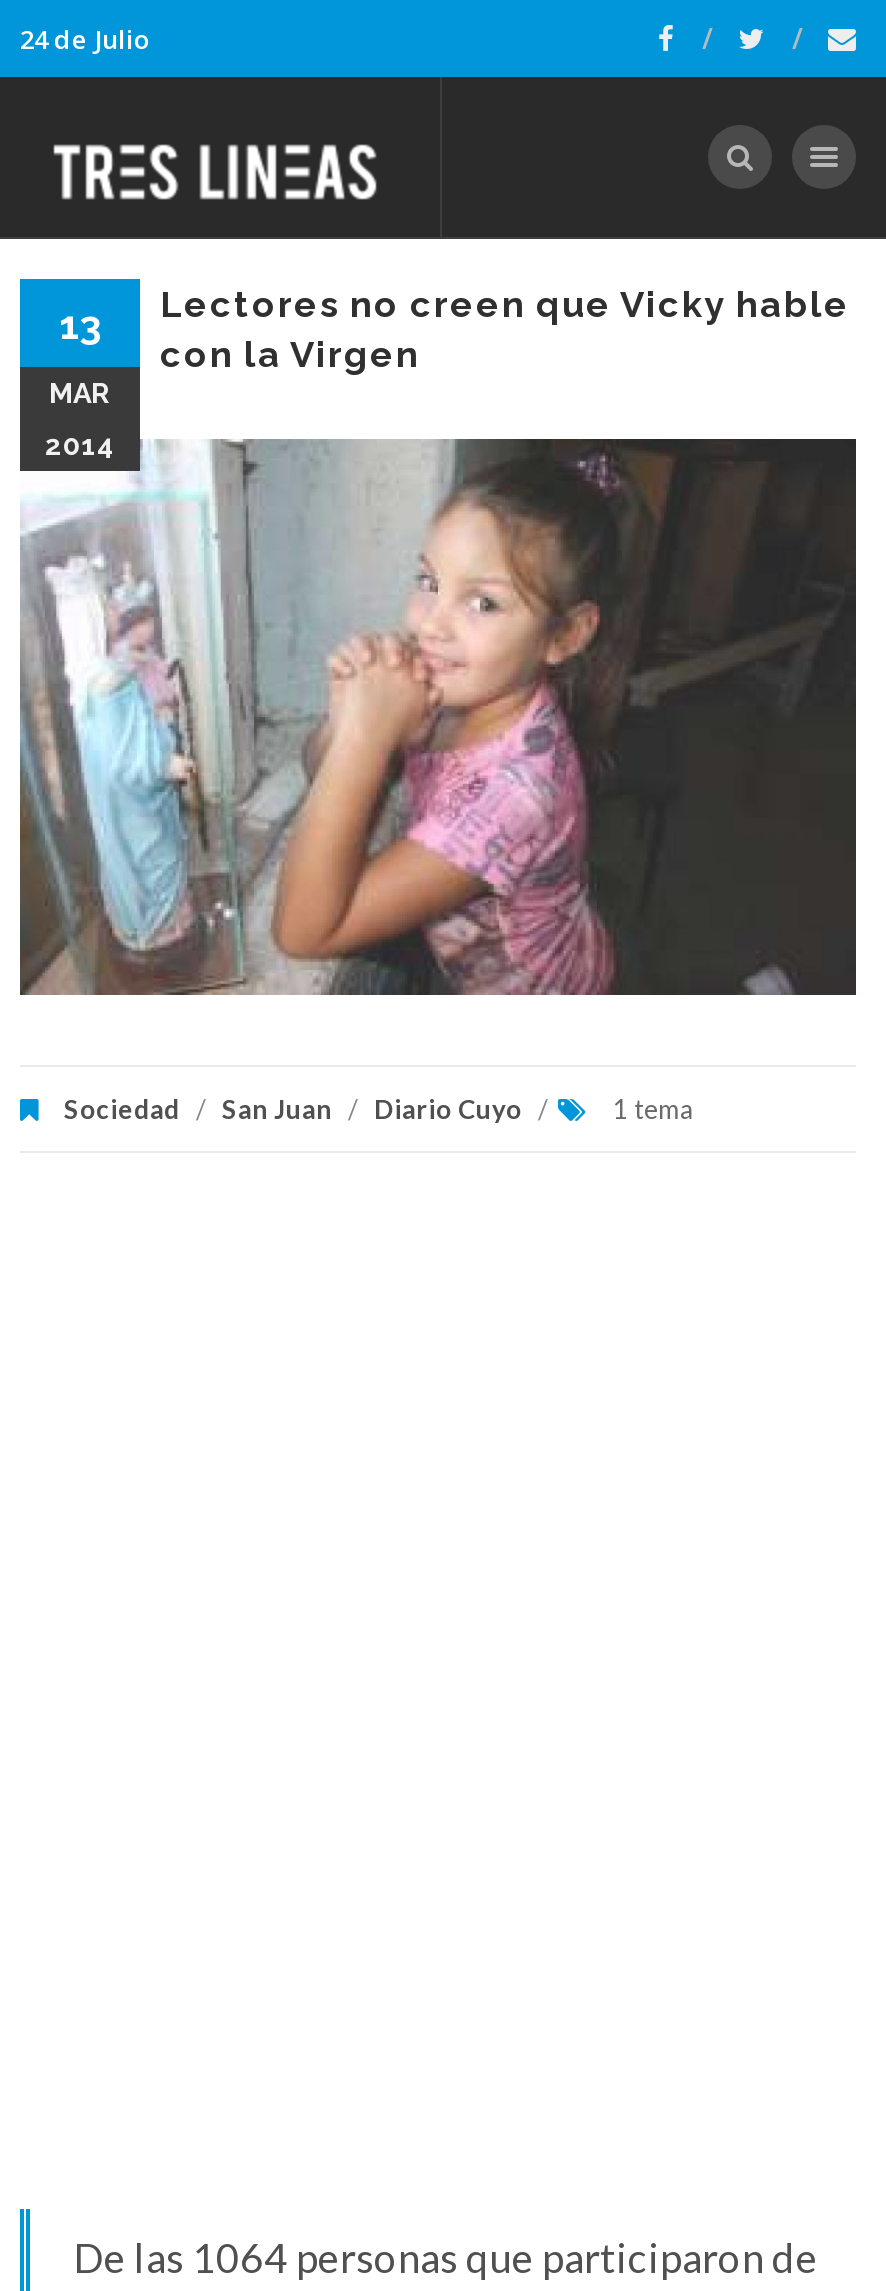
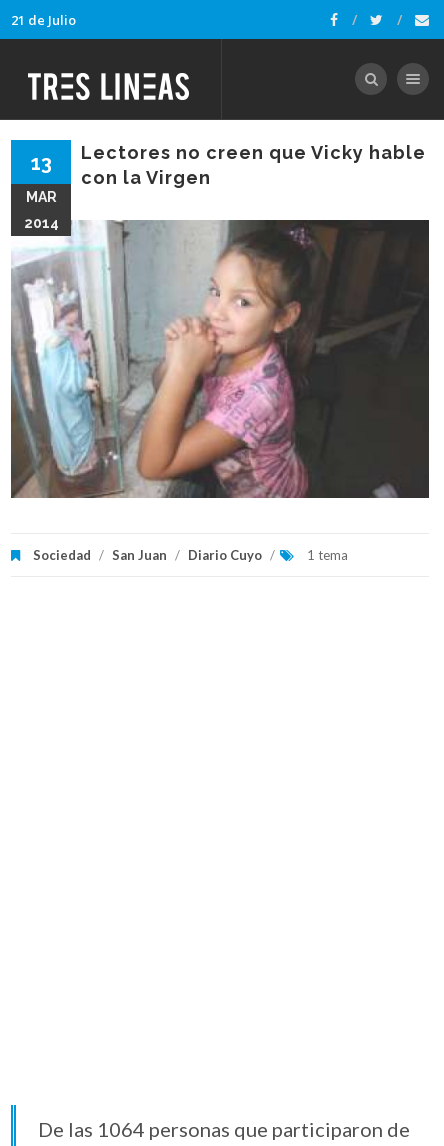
[20,21,150,57] 24 de Julio -> [11,11,76,29] 21 de Julio

